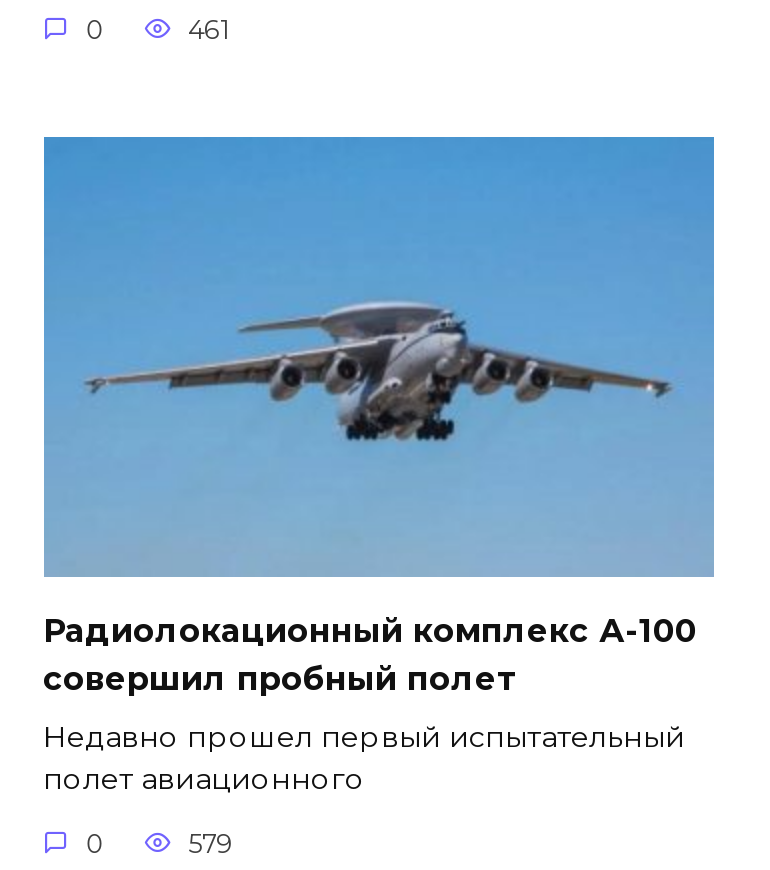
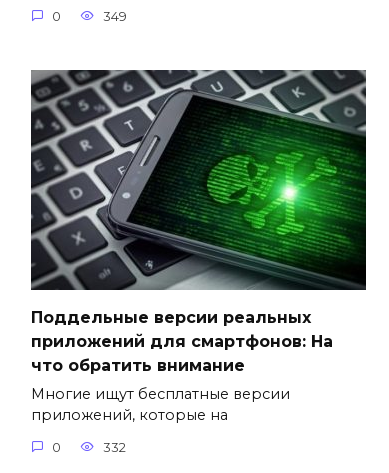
[188,15,228,45] 461 -> [103,9,127,24] 349
[42,135,716,698] [image] | Радиолокационный комплекс А-100 | совершил пробный полет -> [30,69,367,375] [image] | Поддельные версии реальных | приложений для смартфонов: На | что обратить внимание
[43,719,685,797] Недавно прошел первый испытательный | полет авиационного -> [30,385,289,424] Многие ищут бесплатные версии | приложений, которые на
[188,828,232,858] 579 -> [103,440,126,455] 332

